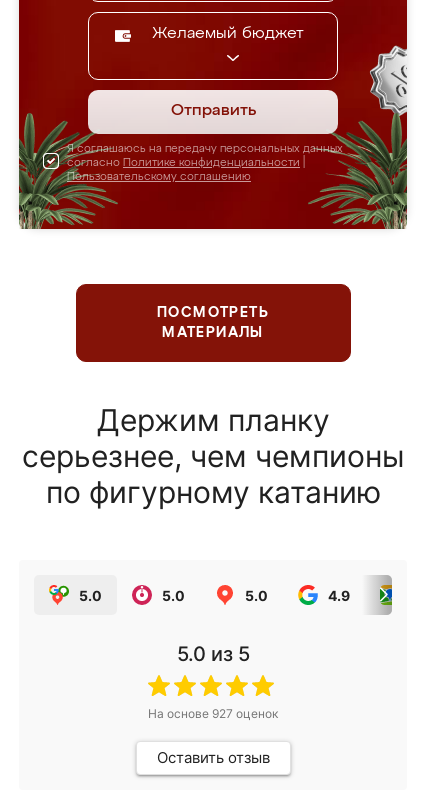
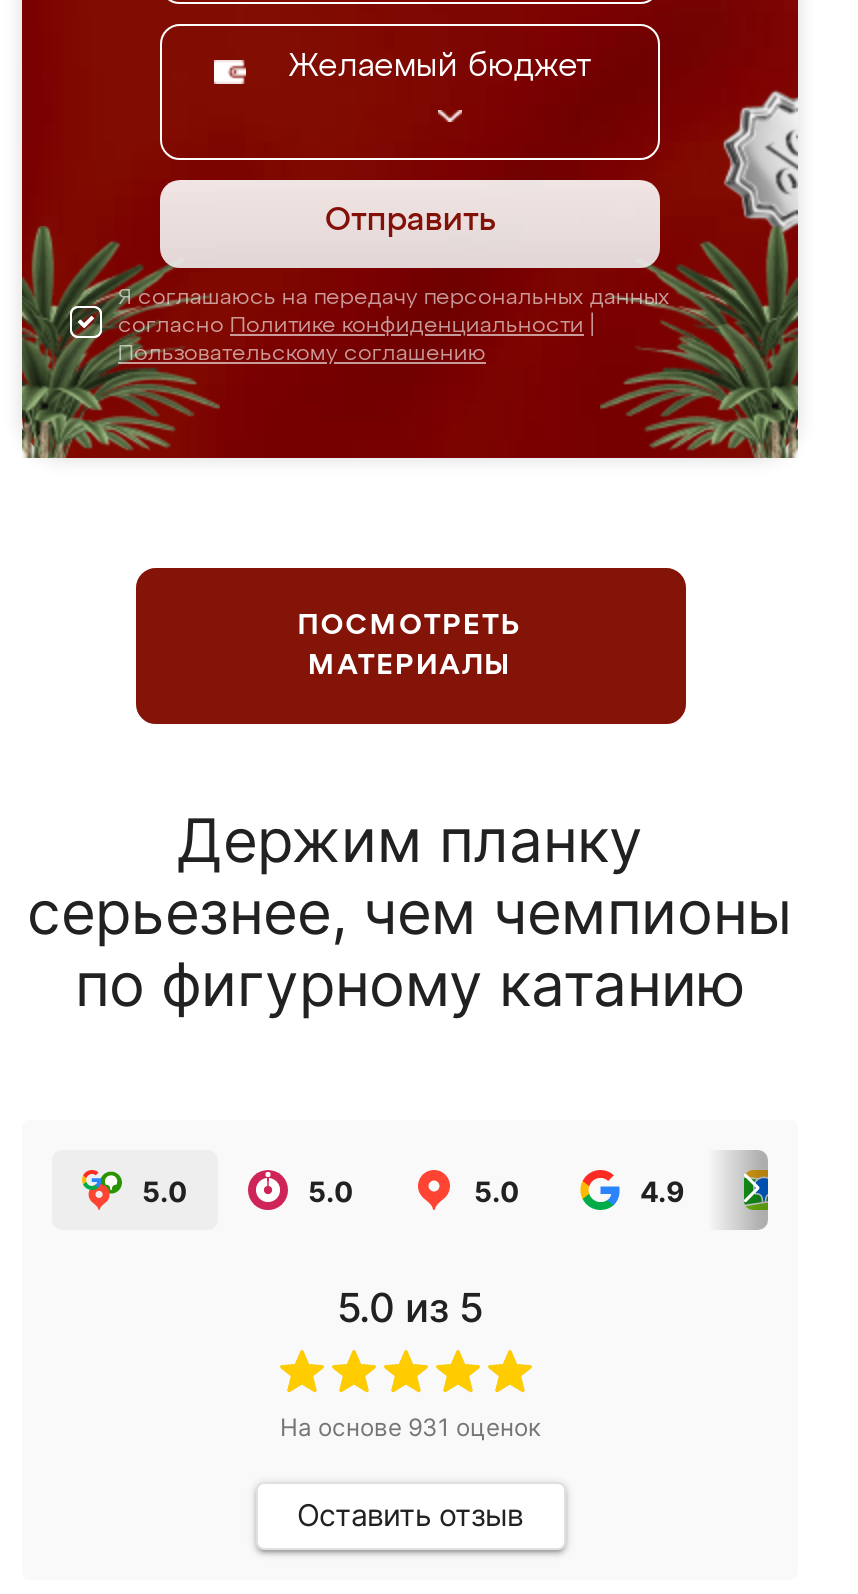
[148,706,278,721] На основе 927 оценок -> [280,1412,540,1442] На основе 931 оценок

